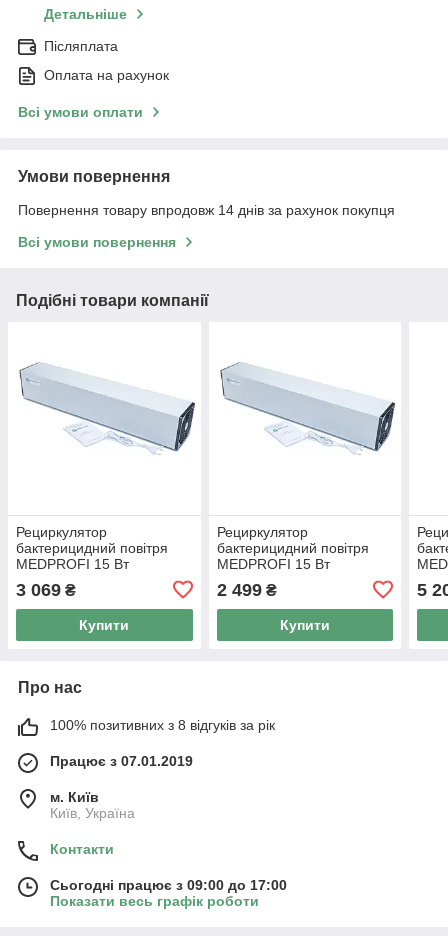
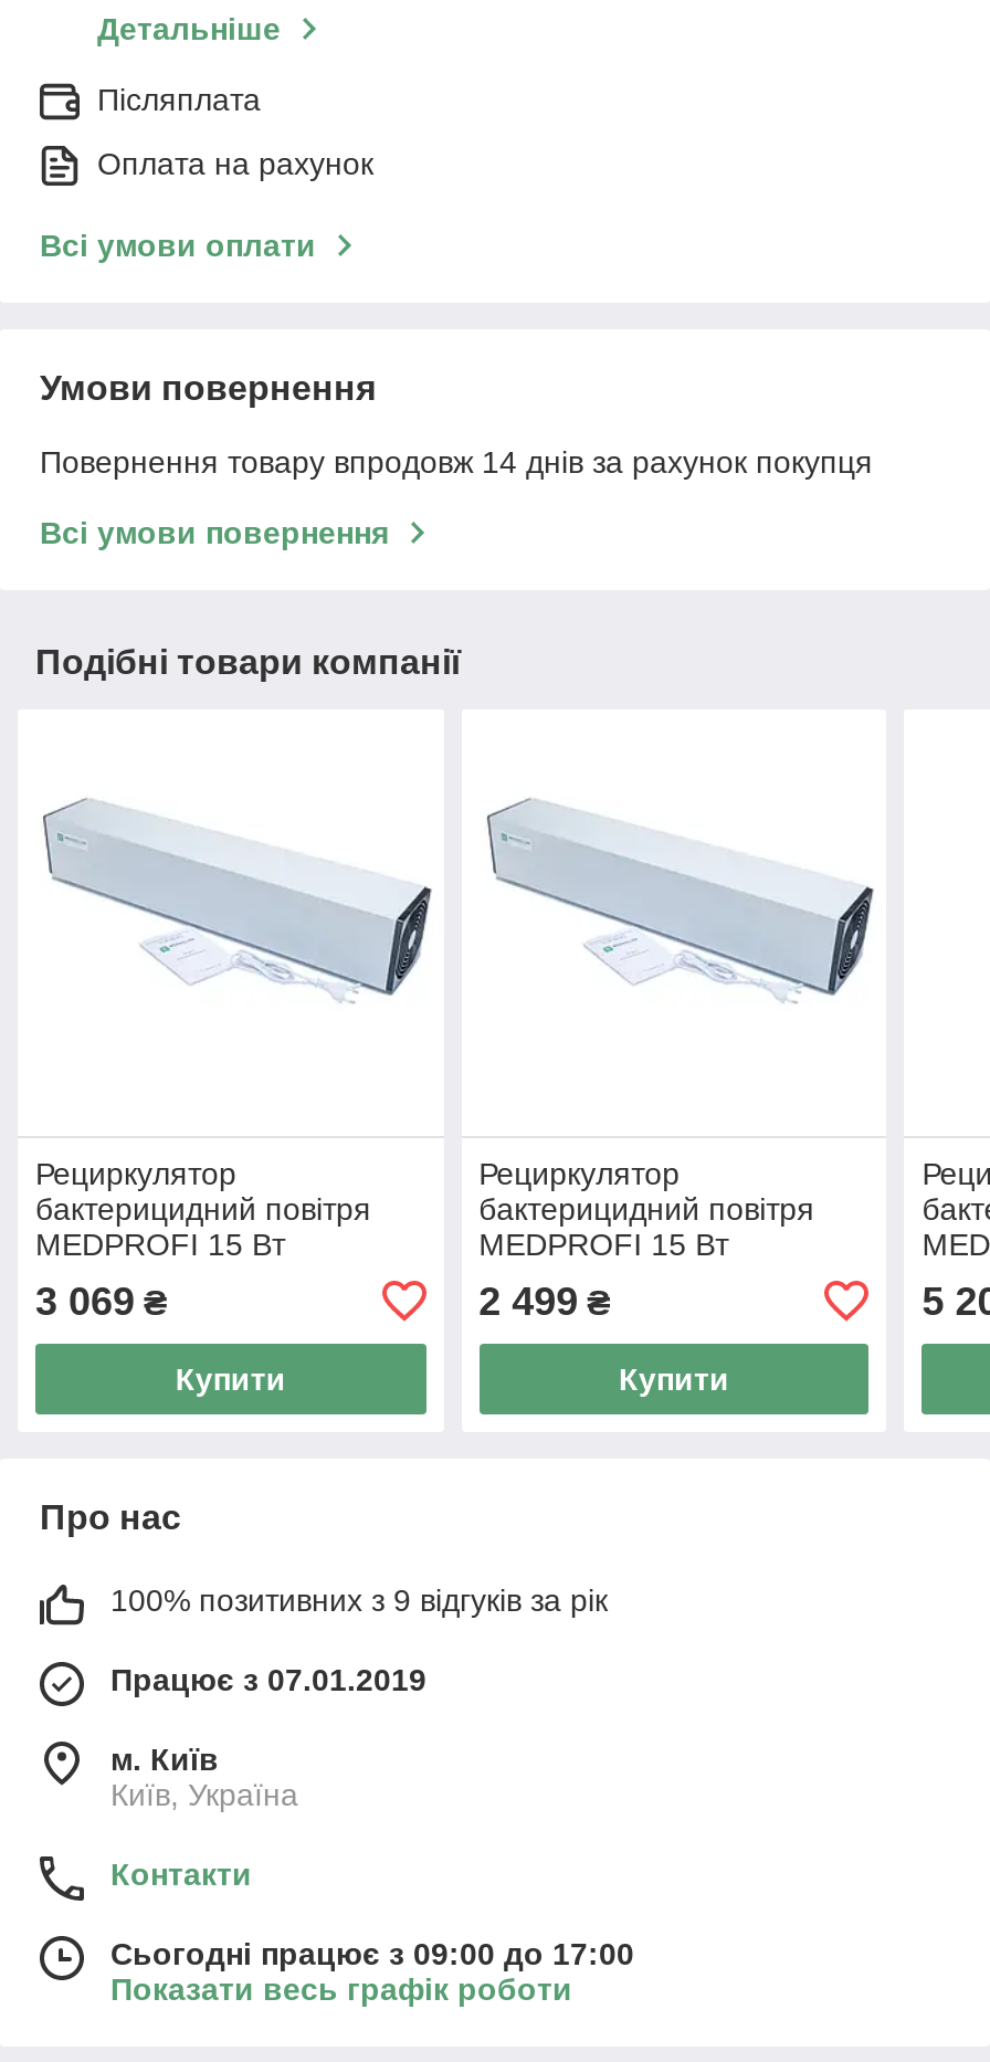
[50,717,275,733] 100% позитивних з 8 відгуків за рік -> [110,1582,608,1617] 100% позитивних з 9 відгуків за рік

